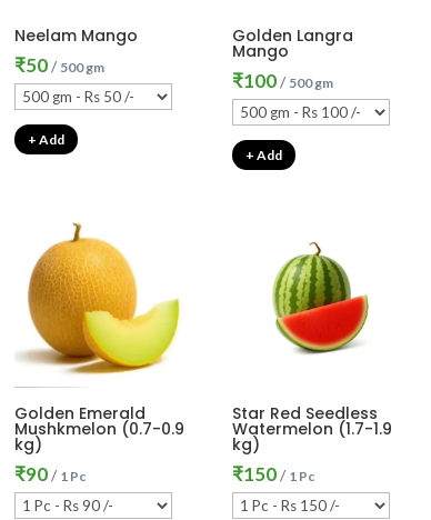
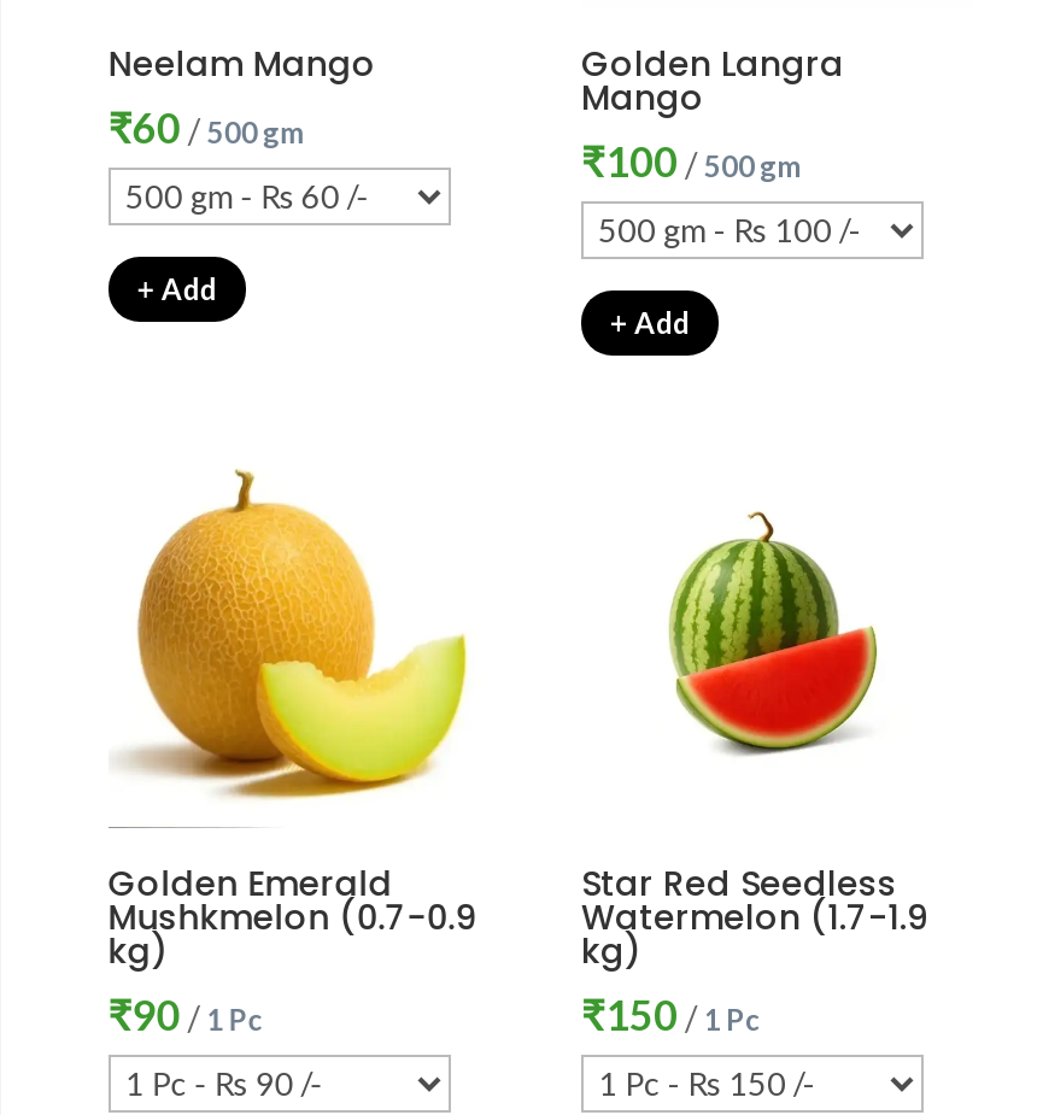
[14,53,104,77] ₹50 /500 gm -> [108,102,303,153] ₹60 /500 gm

